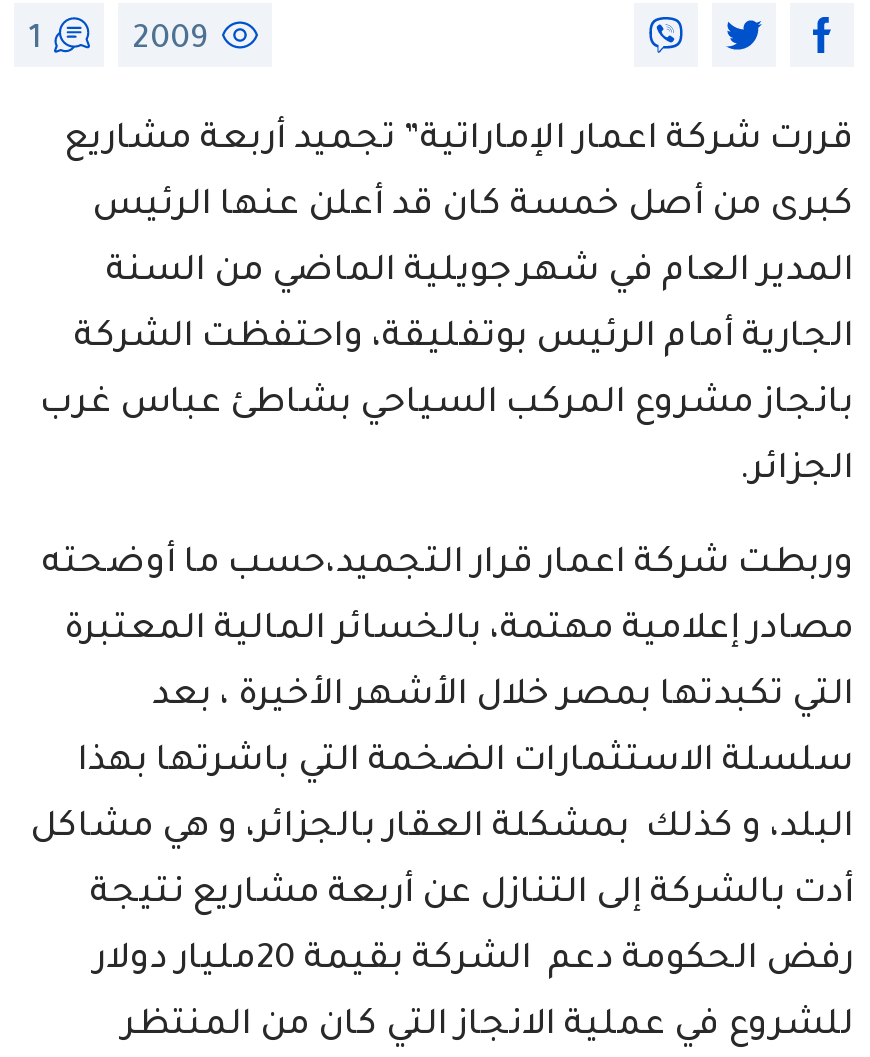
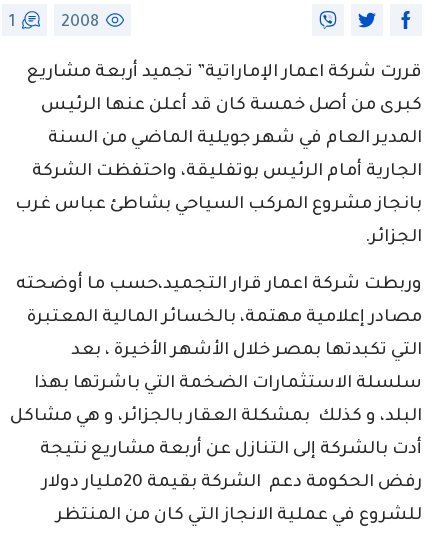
[132,22,208,58] 2009 -> [61,13,99,31] 2008

